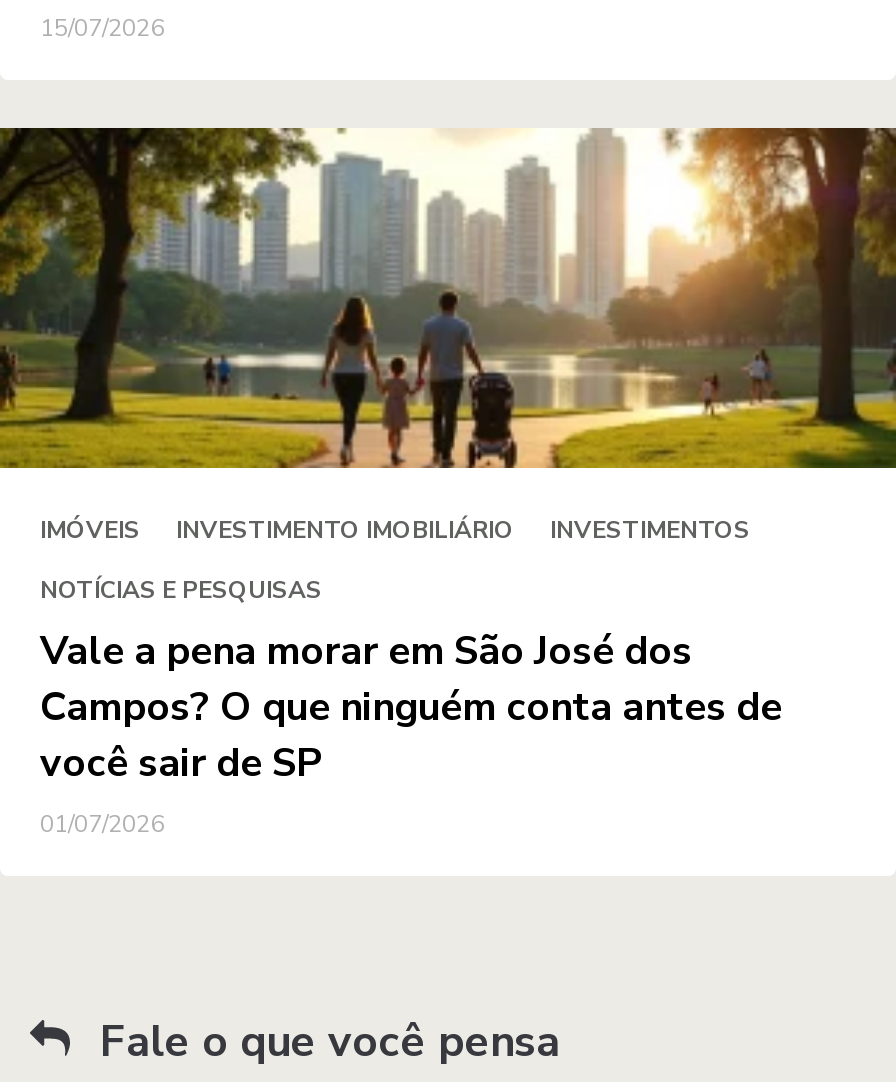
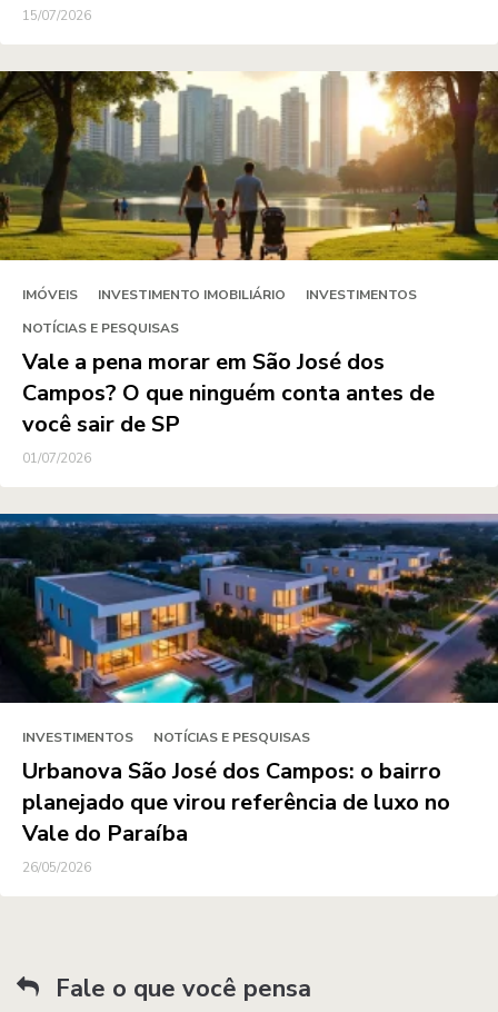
none -> [3,513,495,876] [image] | INVESTIMENTOS | NOTÍCIAS E PESQUISAS | Urbanova São José dos Campos: o bairro | planejado que virou referência de luxo no | Vale do Paraíba | 26/05/2026

